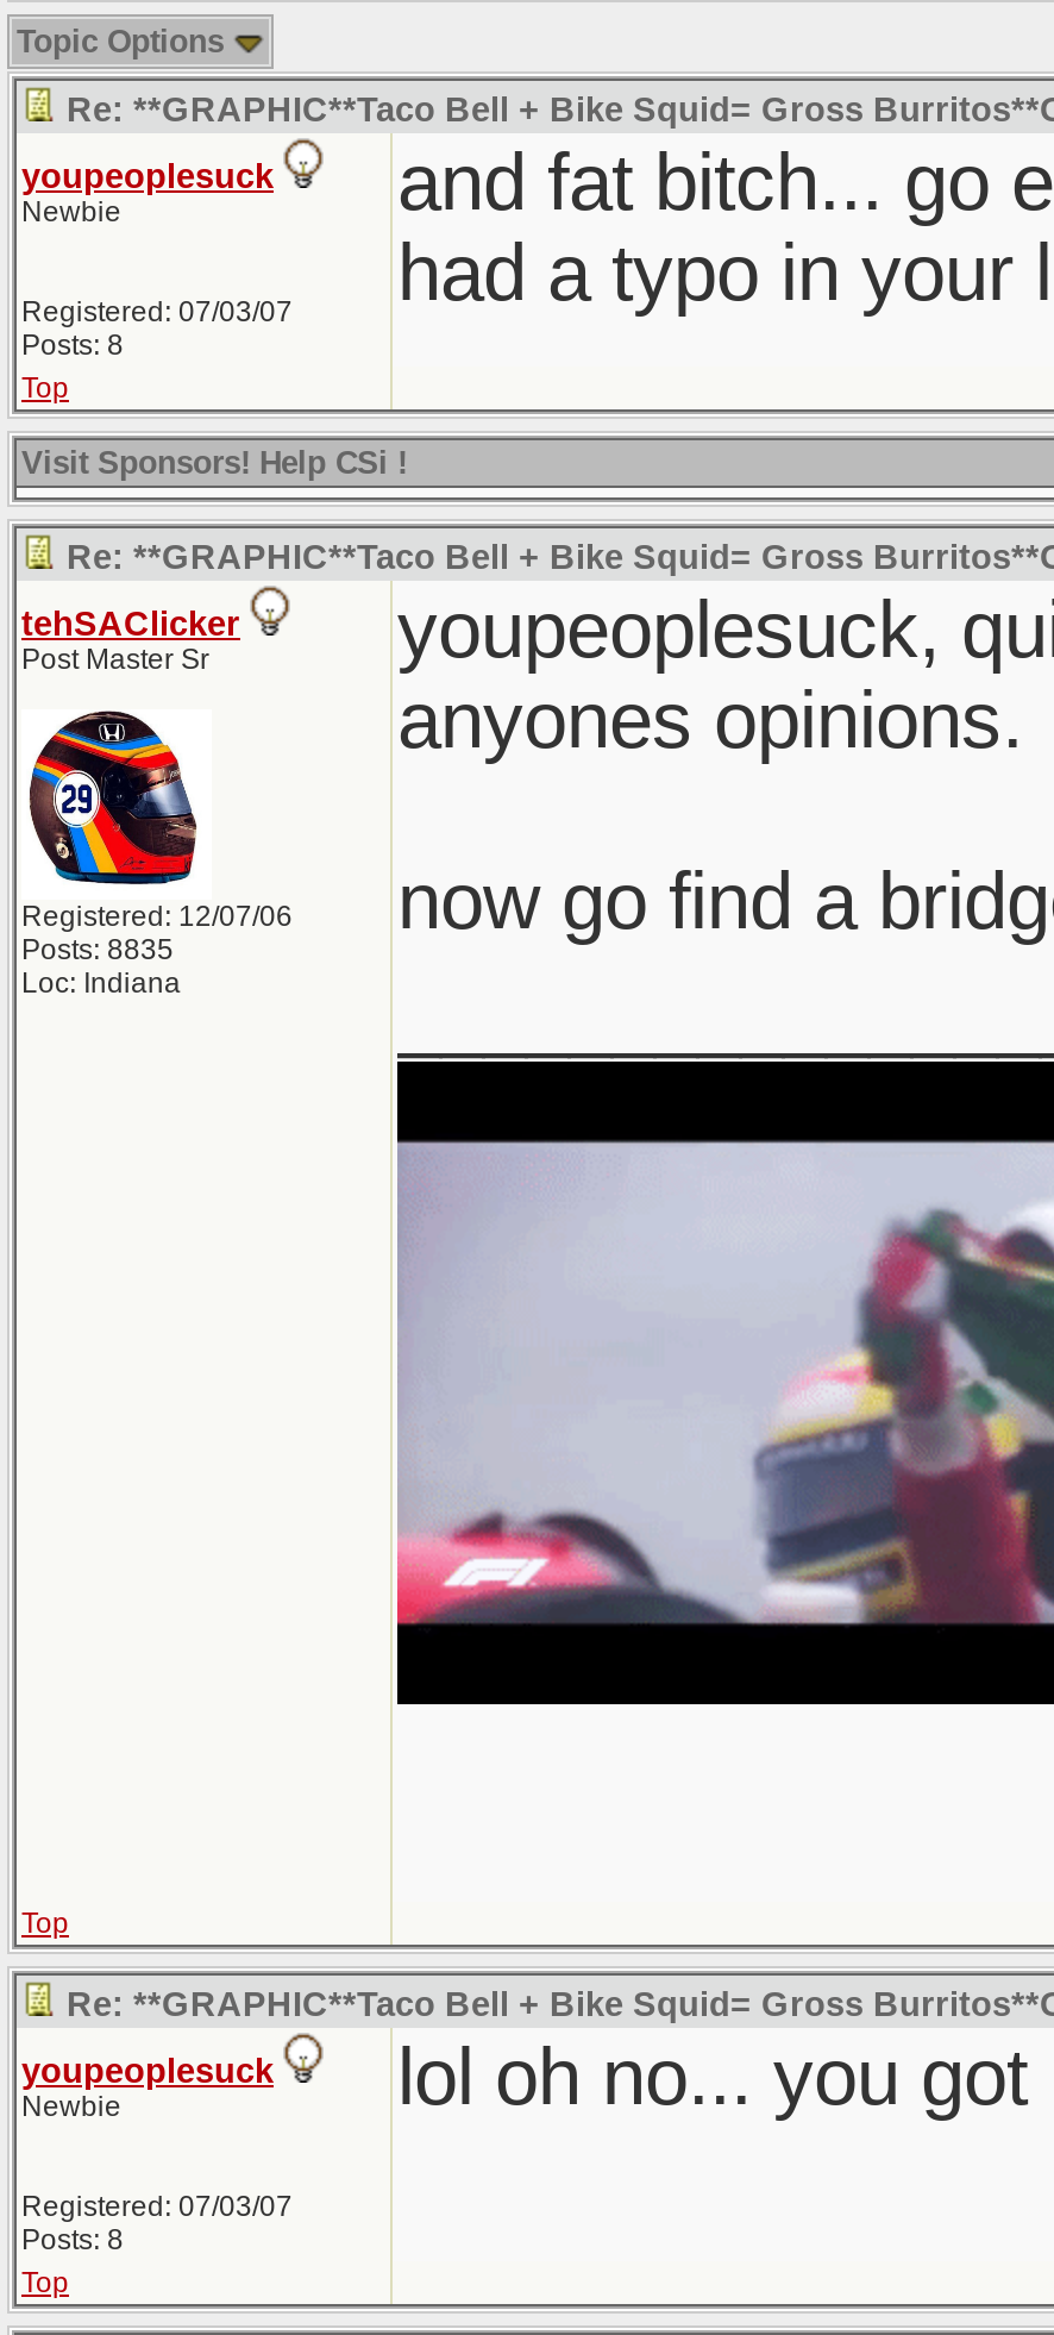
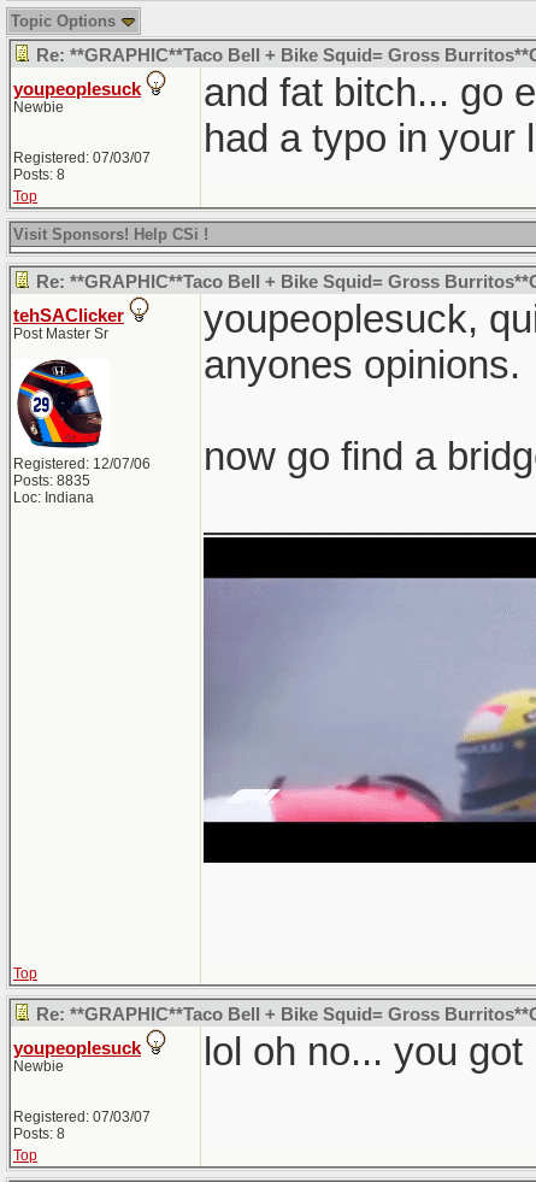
[395,1145,1047,1626] [image] -> [204,581,532,823] [image]

